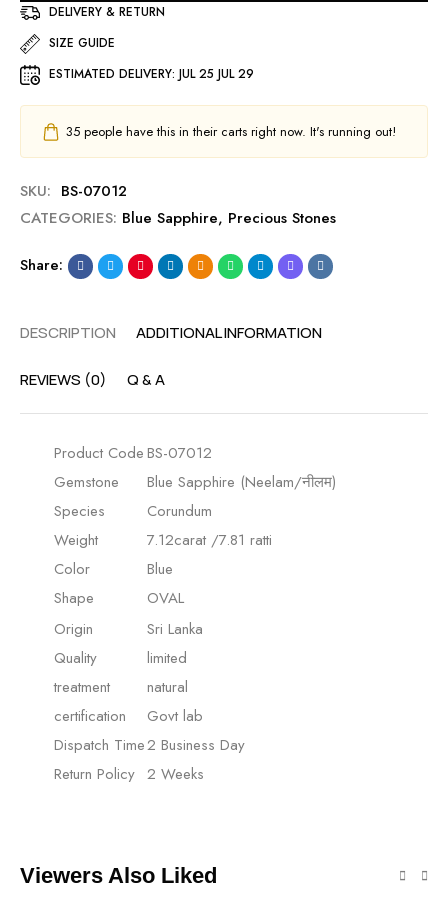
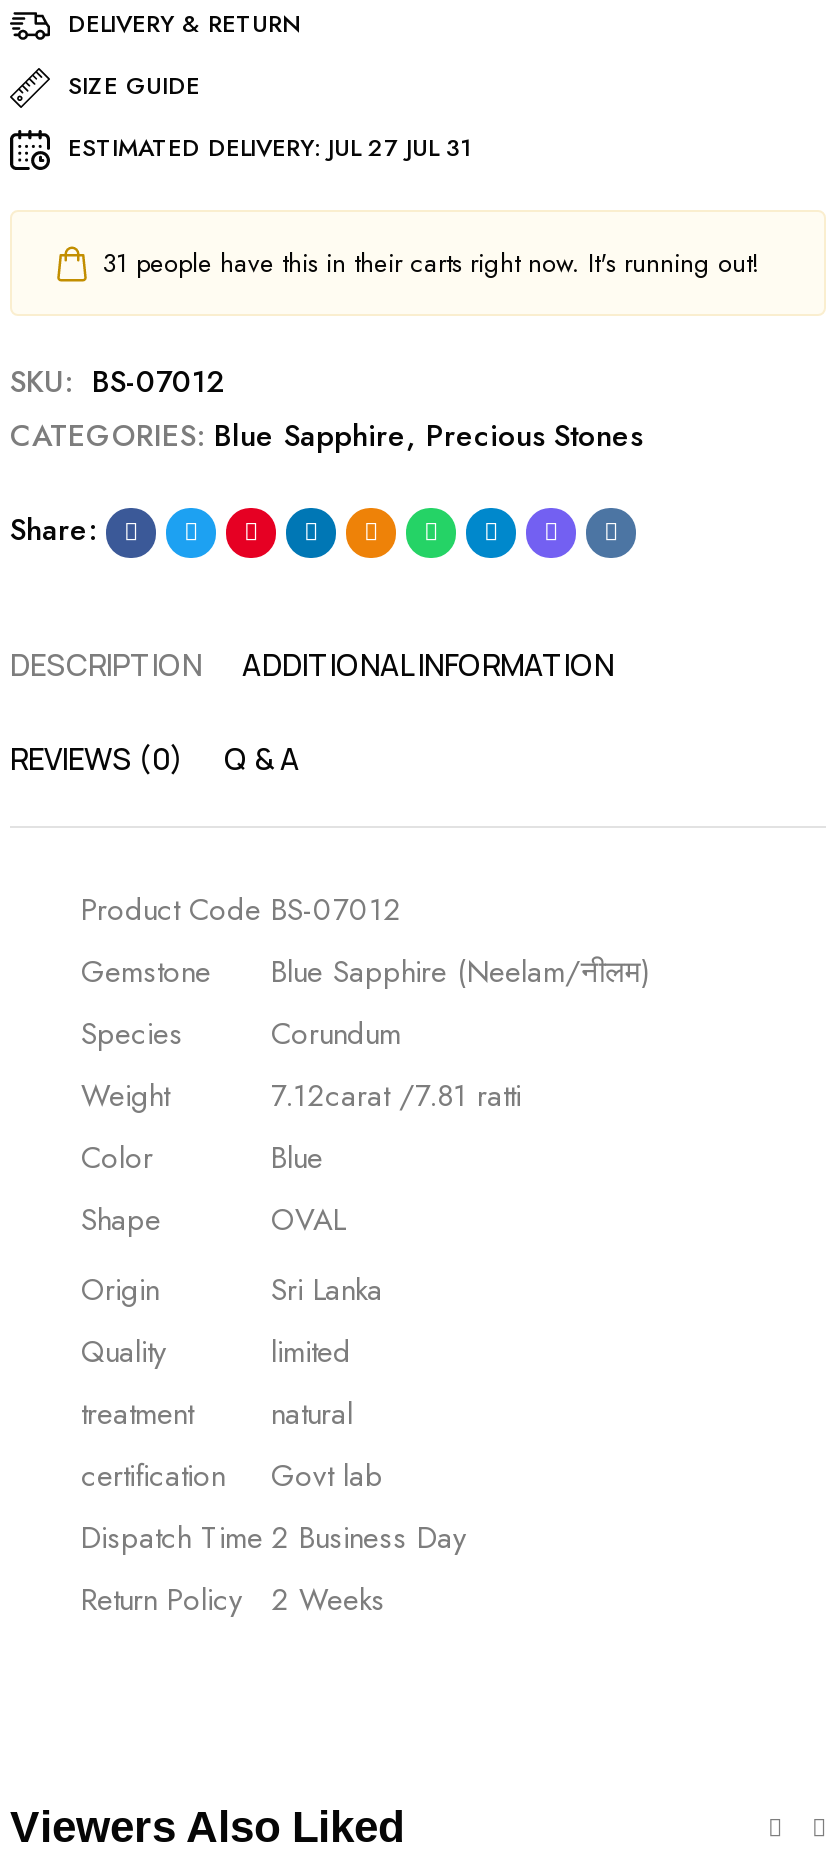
[49,65,254,83] ESTIMATED DELIVERY: JUL 25 JUL 29 -> [68,130,472,166] ESTIMATED DELIVERY: JUL 27 JUL 31
[66,122,396,141] 35 people have this in their carts right now. It's running out! -> [102,244,760,282] 31 people have this in their carts right now. It's running out!

